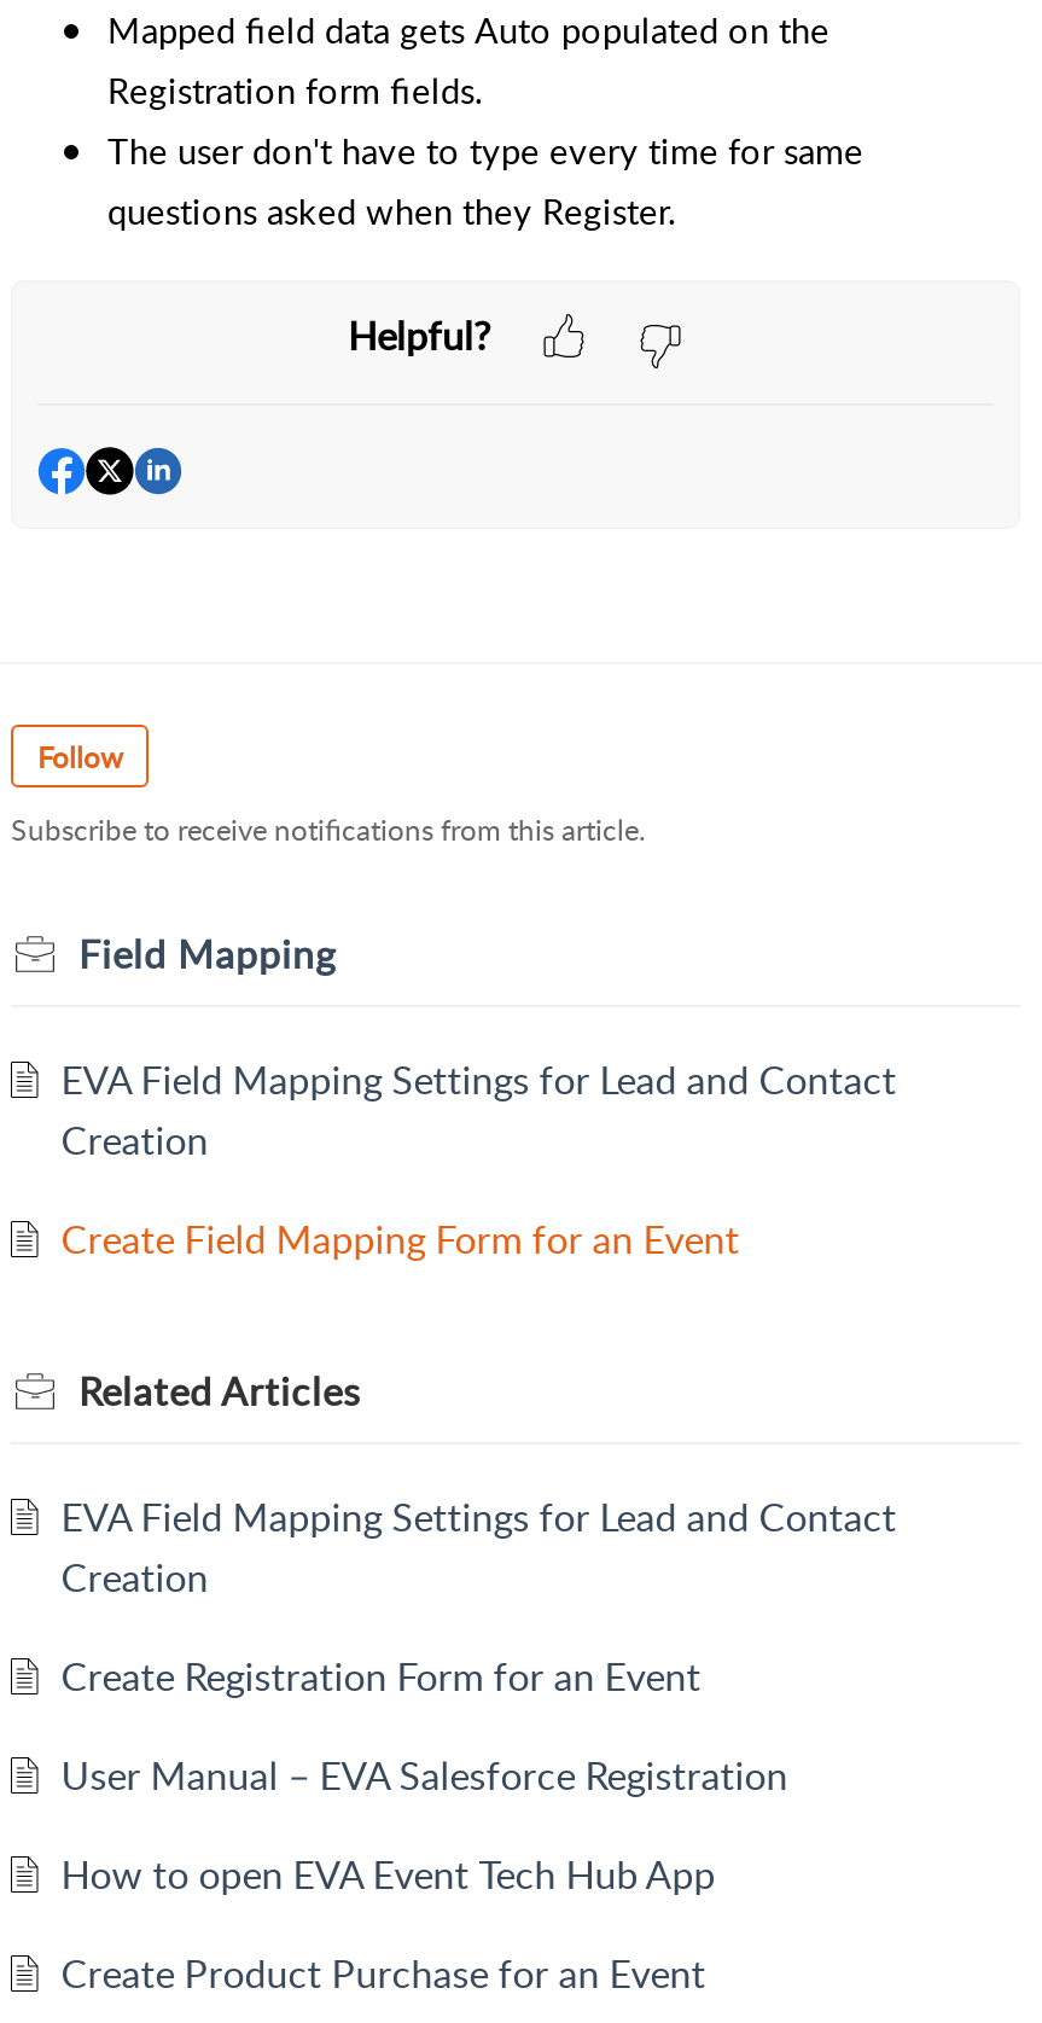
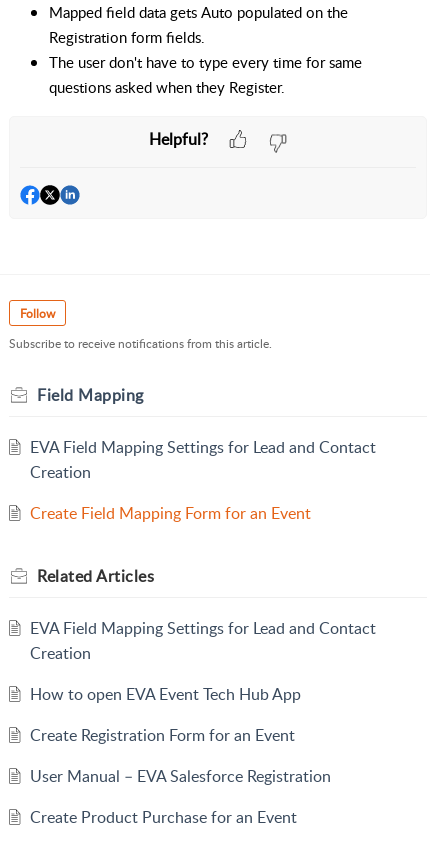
moved [61,1649,788,1801] -> [30,724,331,787]: Create Registration Form for an Event | User Manual – EVA Salesforce Registration
moved [61,1847,716,1901] -> [30,683,301,705]: How to open EVA Event Tech Hub App

